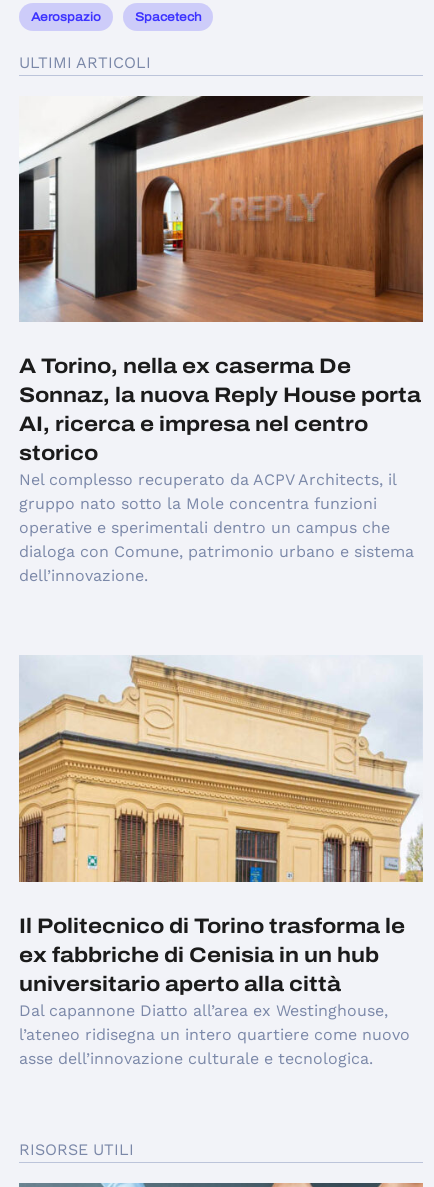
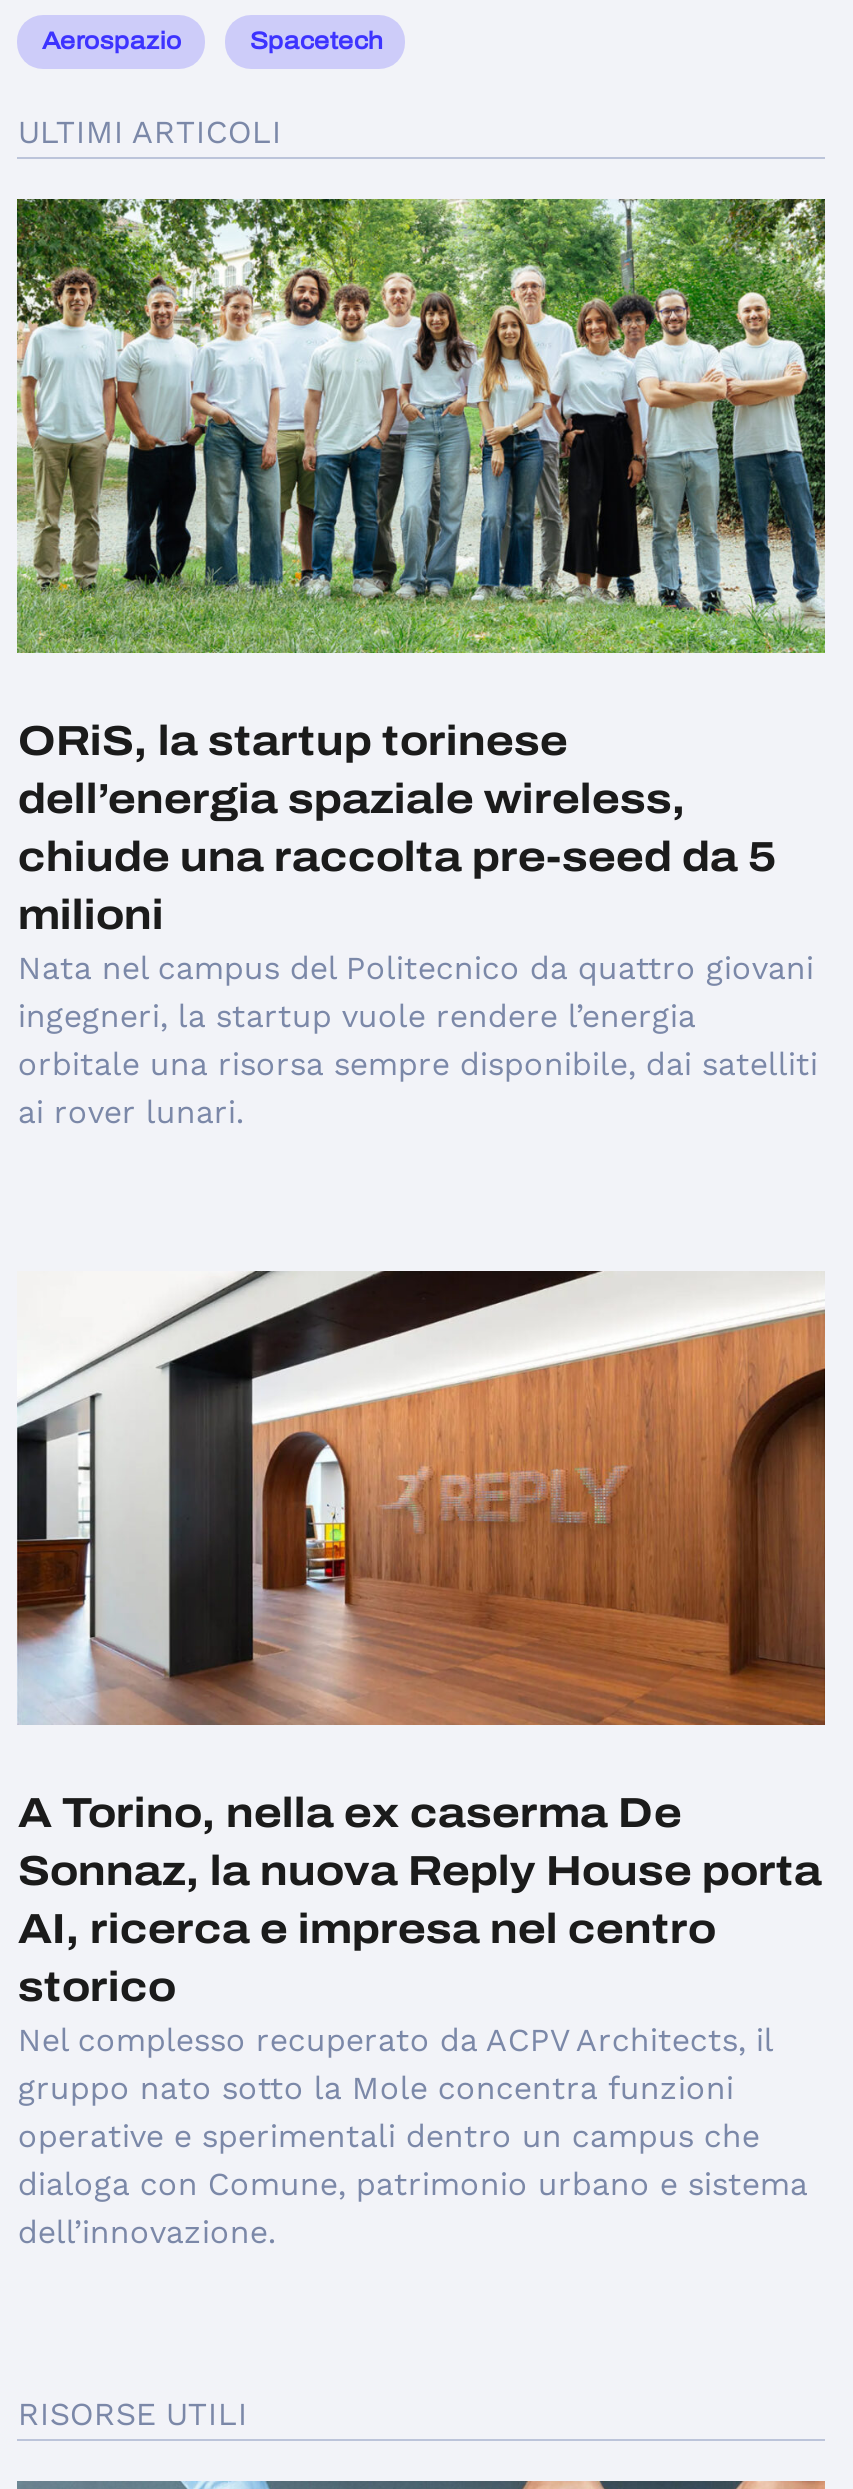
none -> [15,196,827,1131] [image] | ORiS, la startup torinese | dell’energia spaziale wireless, | chiude una raccolta pre-seed da 5 | milioni | Nata nel campus del Politecnico da quattro giovani | ingegneri, la startup vuole rendere l’energia | orbitale una risorsa sempre disponibile, dai satelliti | ai rover lunari.
moved [17,93,424,585] -> [13,1266,827,2251]: [image] | A Torino, nella ex caserma De | Sonnaz, la nuova Reply House porta | ... | dialoga con Comune, patrimonio urbano e sistema | dell’innovazione.
[18,655,423,1068] [image] | Il Politecnico di Torino trasforma le | ex fabbriche di Cenisia in un hub | universitario aperto alla città | Dal capannone Diatto all’area ex Westinghouse, | l’ateneo ridisegna un intero quartiere come nuovo | asse dell’innovazione culturale e tecnologica. -> none

